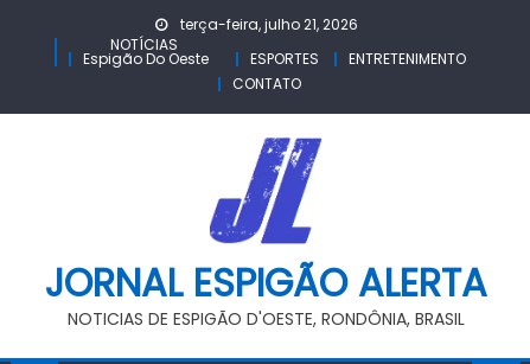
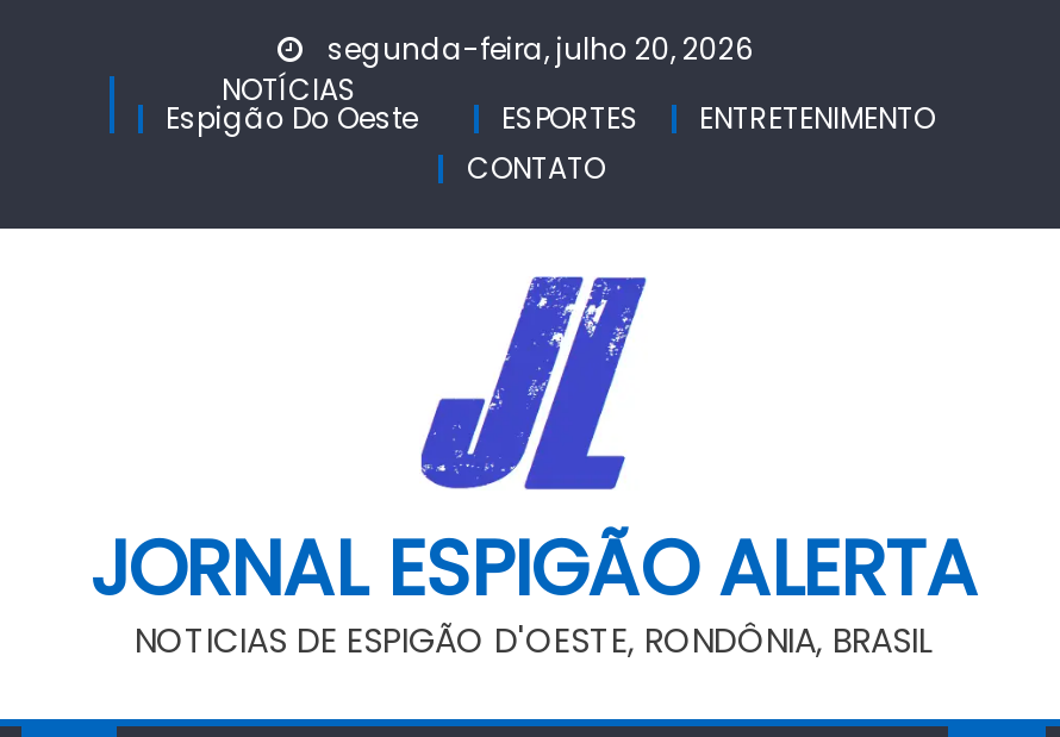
[177,14,358,34] terça-feira, julho 21, 2026 -> [320,29,754,69] segunda-feira, julho 20, 2026

